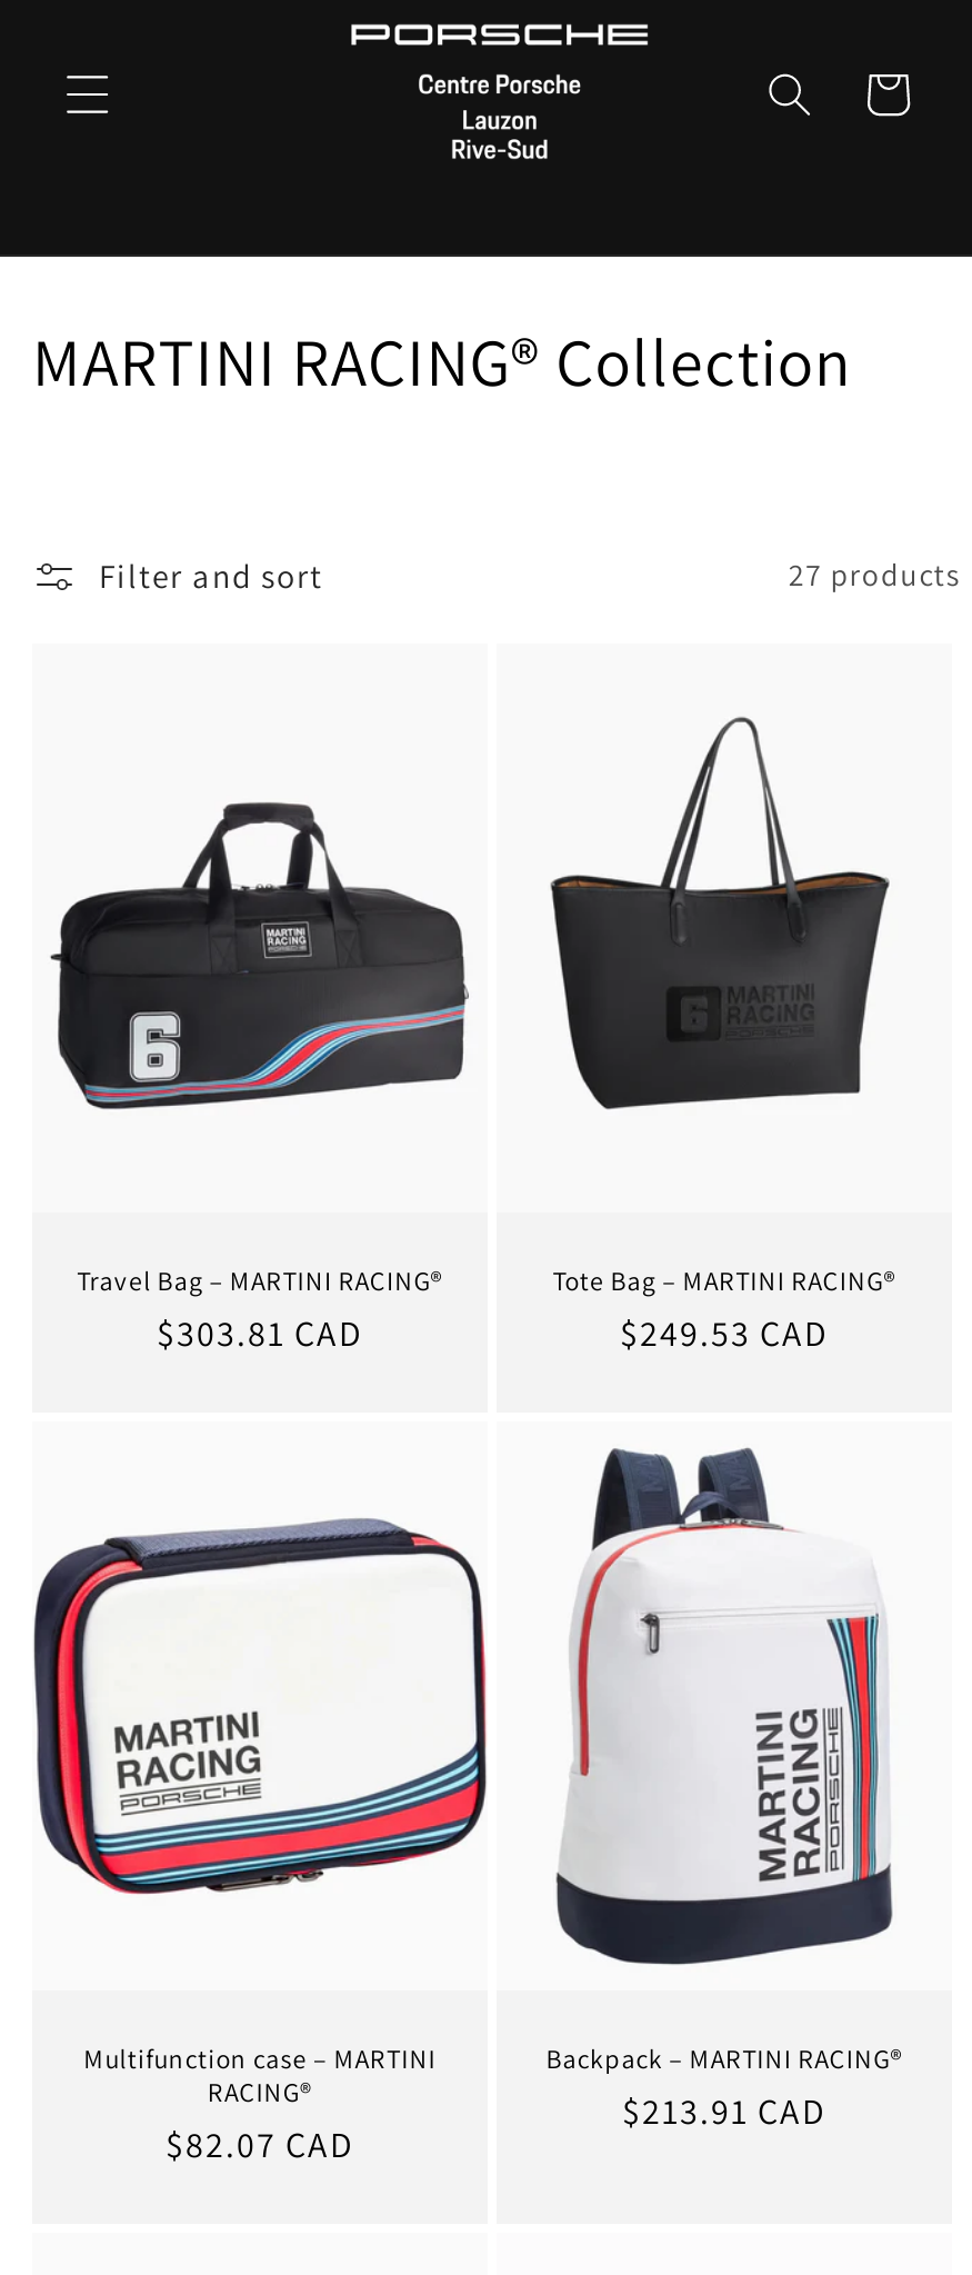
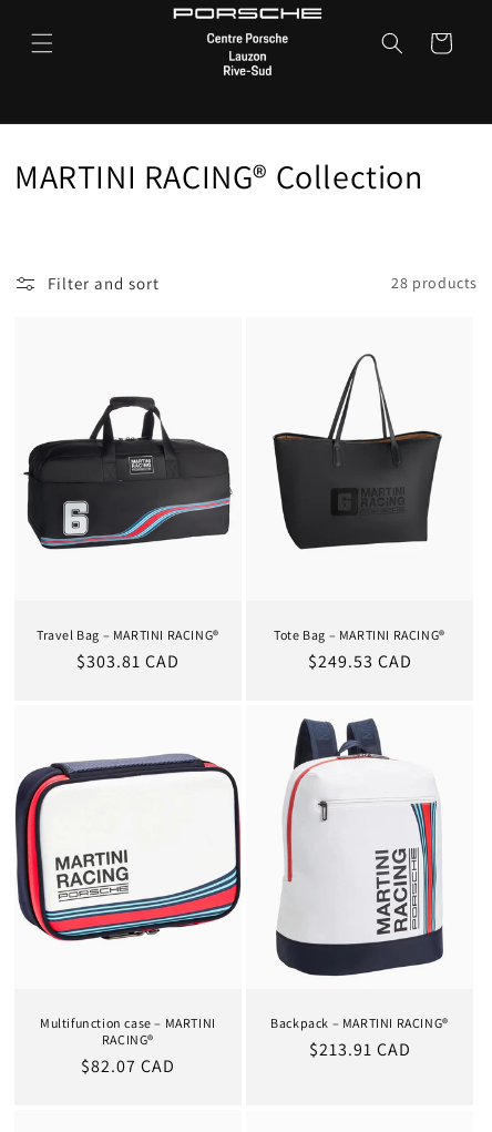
[788,555,961,595] 27 products -> [392,273,478,293] 28 products

